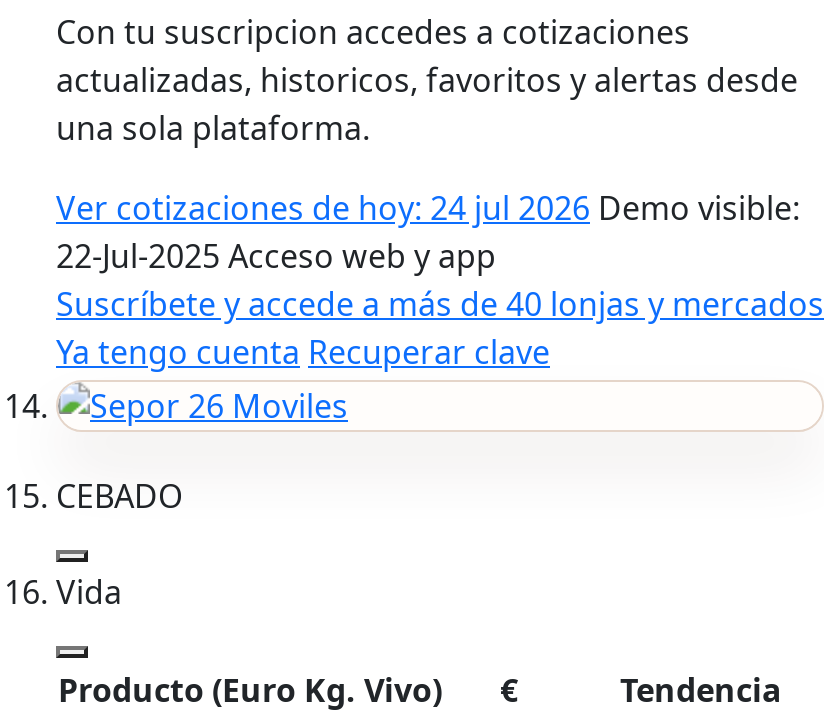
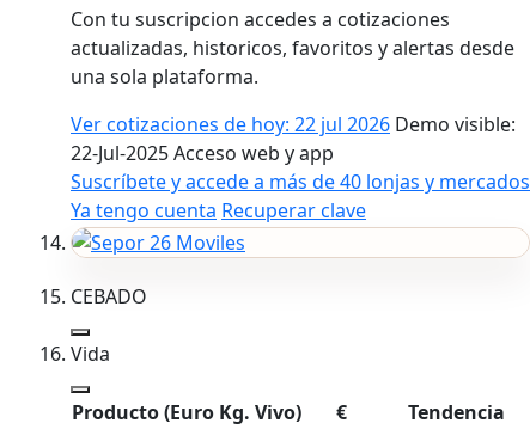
[56,185,800,229] Ver cotizaciones de hoy: 24 jul 2026 Demo visible: -> [71,111,516,137] Ver cotizaciones de hoy: 22 jul 2026 Demo visible:

